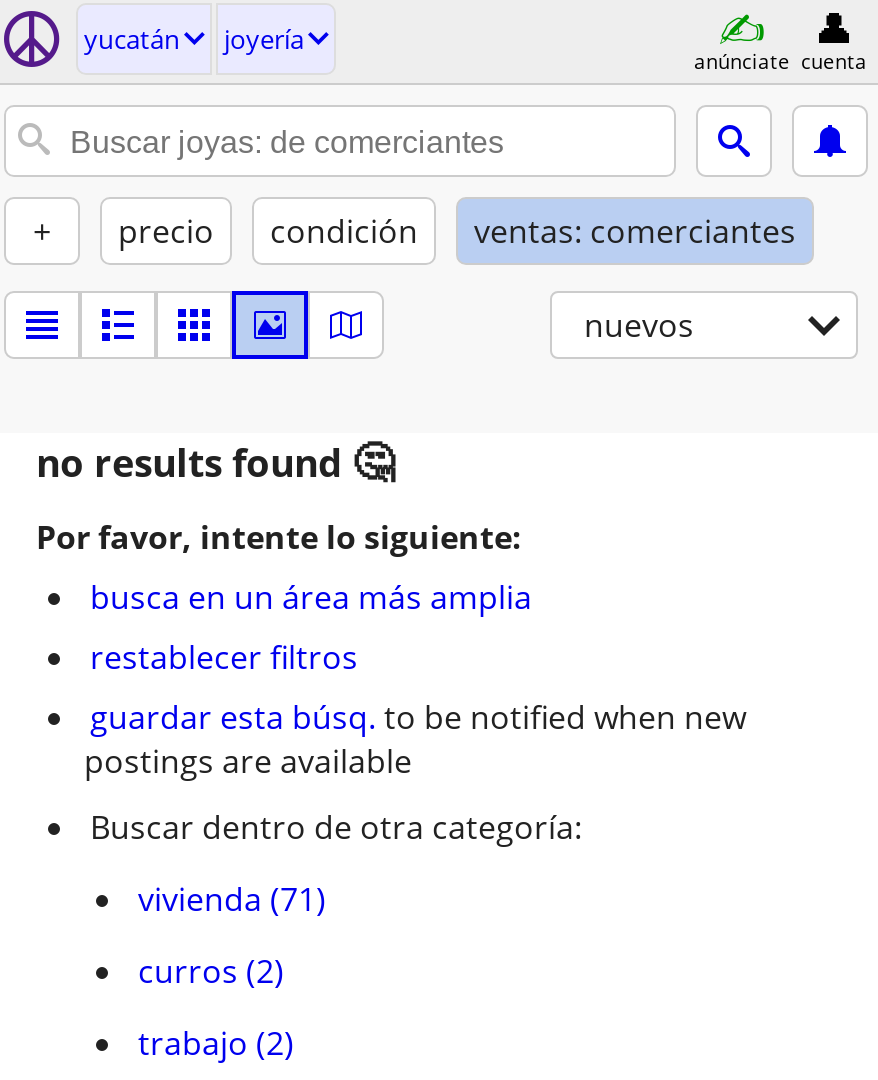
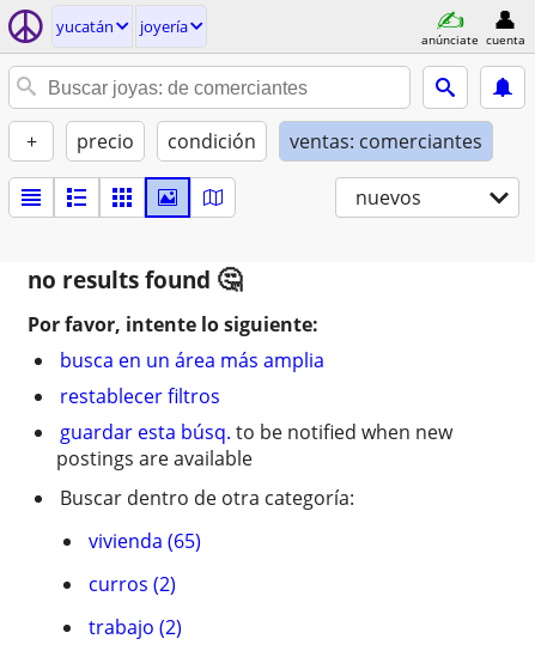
[138,877,326,921] vivienda (71) -> [89,528,201,554] vivienda (65)

